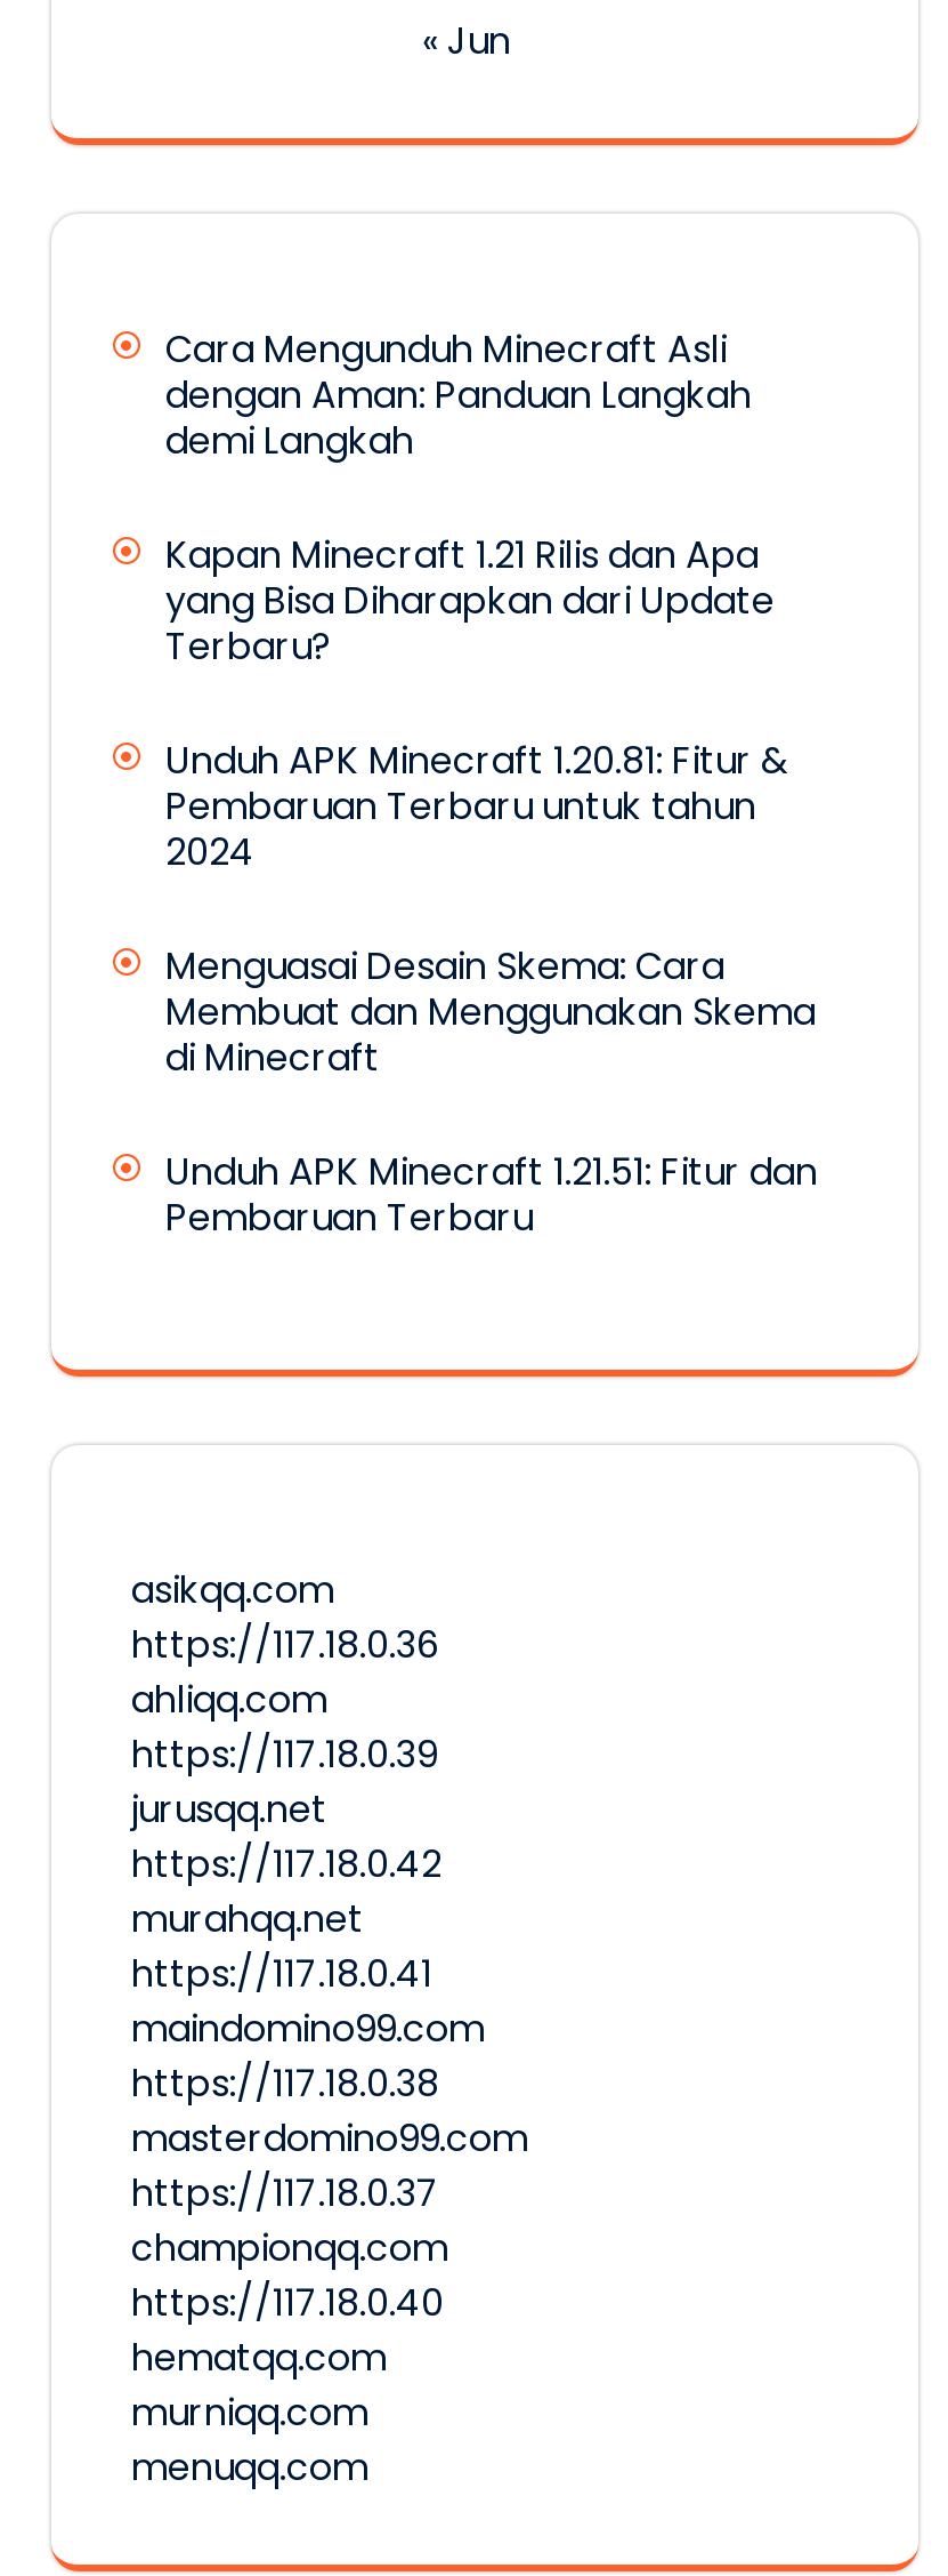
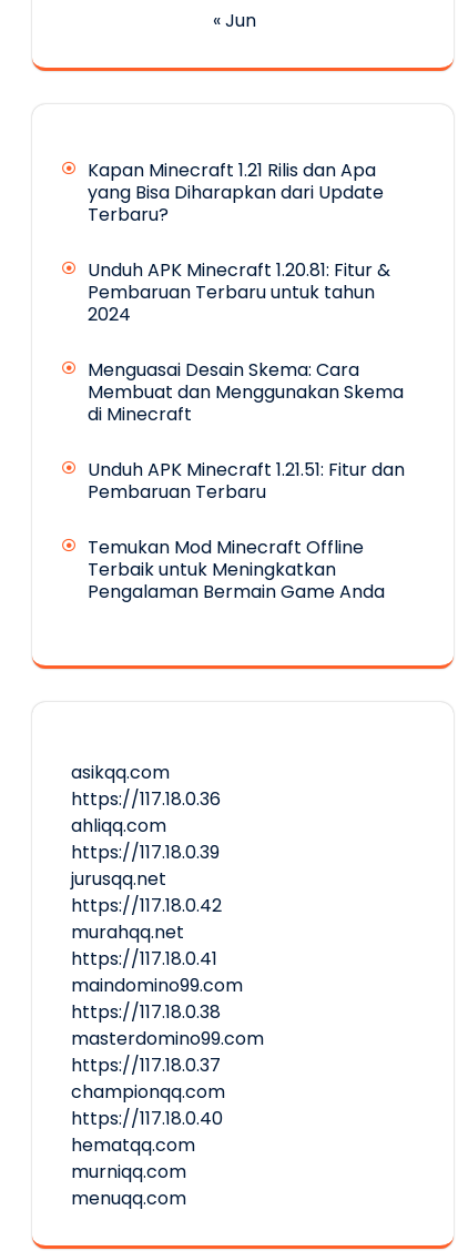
[165,323,752,467] Cara Mengunduh Minecraft Asli | dengan Aman: Panduan Langkah | demi Langkah -> none
moved [165,528,818,1243] -> [88,157,405,504]: Kapan Minecraft 1.21 Rilis dan Apa | yang Bisa Diharapkan dari Update | Terbaru? | ... | Unduh APK Minecraft 1.21.51: Fitur dan | Pembaruan Terbaru
none -> [88,534,385,604] Temukan Mod Minecraft Offline | Terbaik untuk Meningkatkan | Pengalaman Bermain Game Anda

